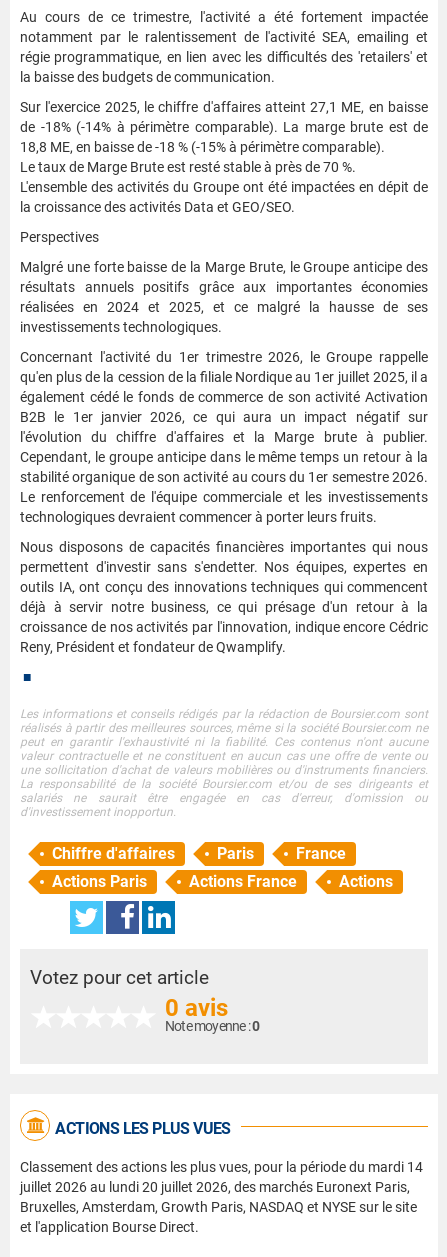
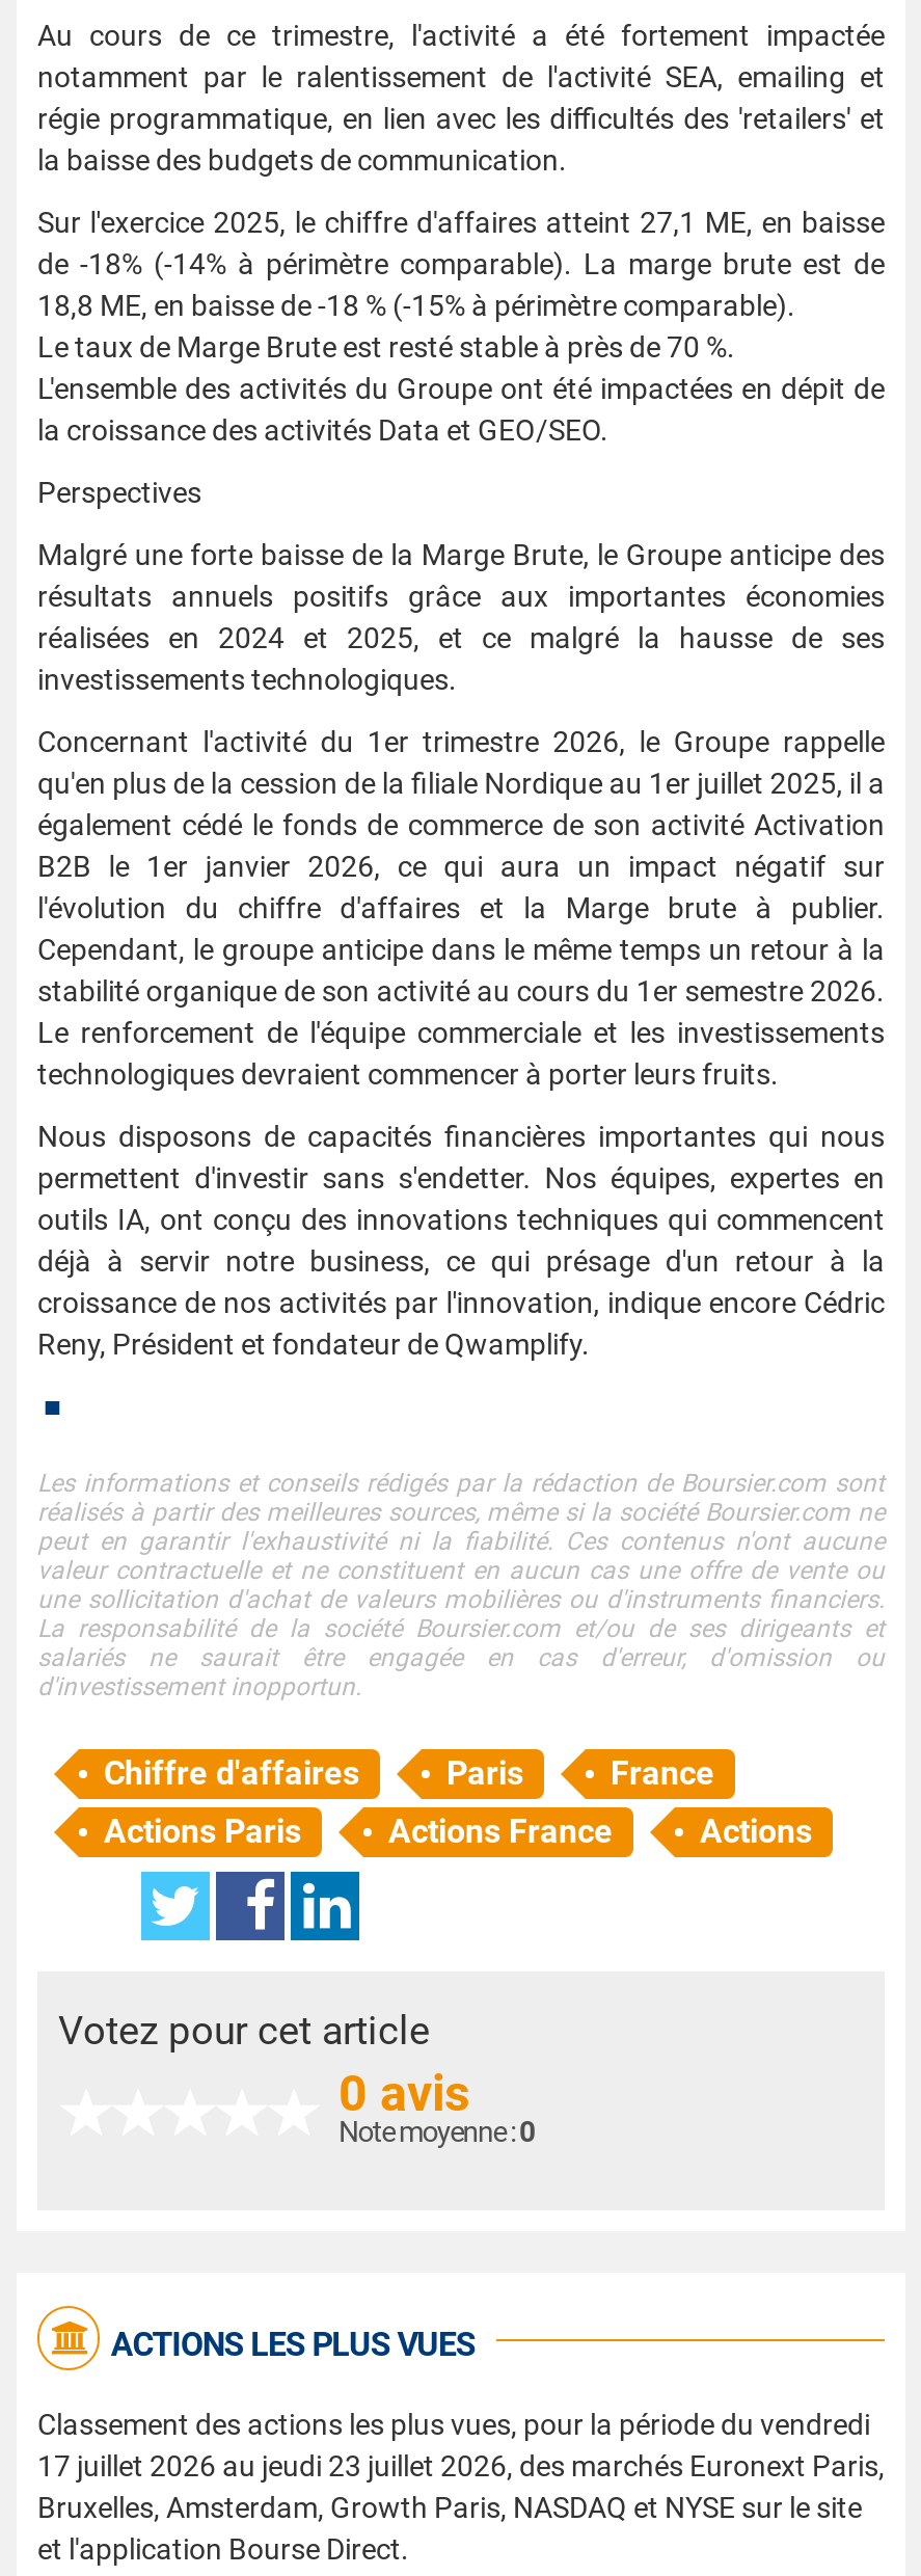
[20,1159,423,1195] Classement des actions les plus vues, pour la période du mardi 14 | juillet 2026 au lundi 20 juillet 2026, des marchés Euronext Paris, -> [37,2407,885,2482] Classement des actions les plus vues, pour la période du vendredi | 17 juillet 2026 au jeudi 23 juillet 2026, des marchés Euronext Paris,

